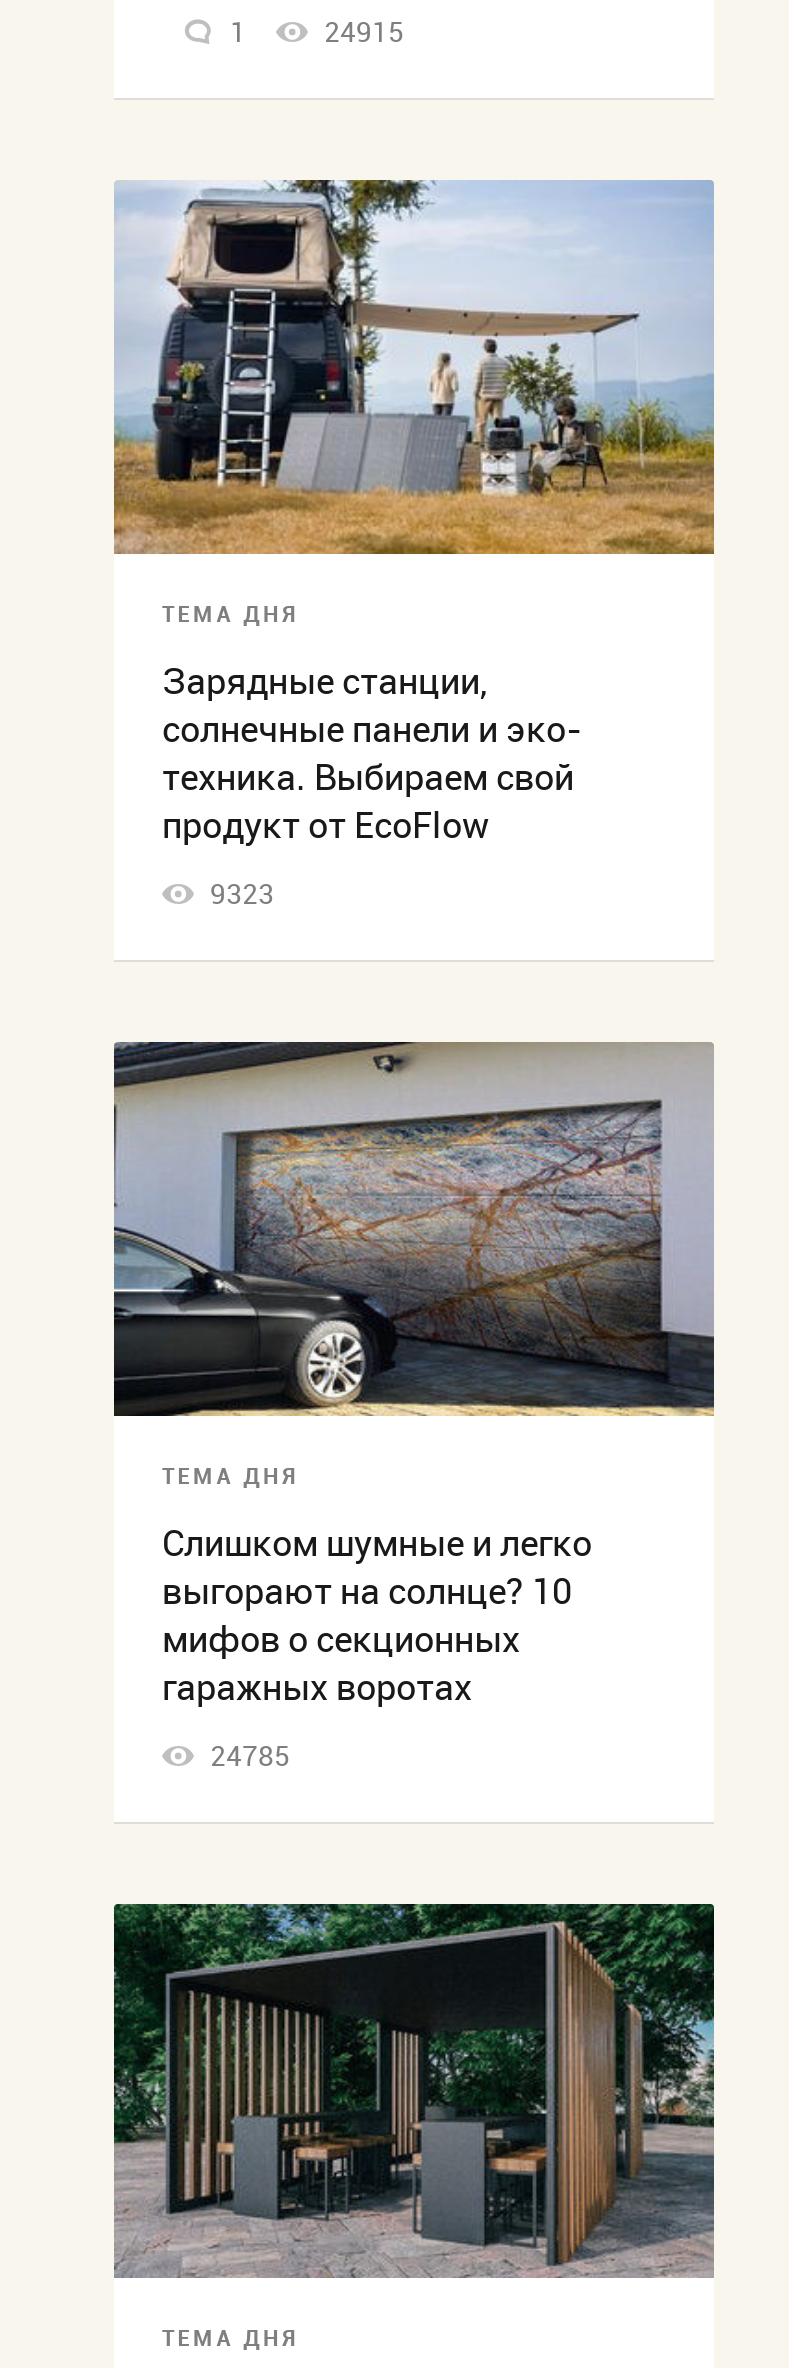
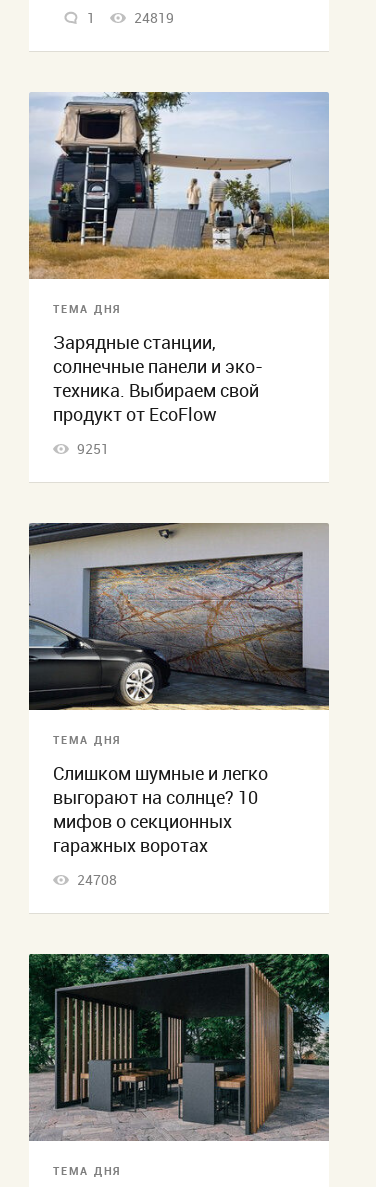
[324,16,404,48] 24915 -> [134,10,174,26] 24819
[210,878,274,910] 9323 -> [77,441,109,457] 9251
[210,1740,290,1772] 24785 -> [77,872,117,888] 24708

